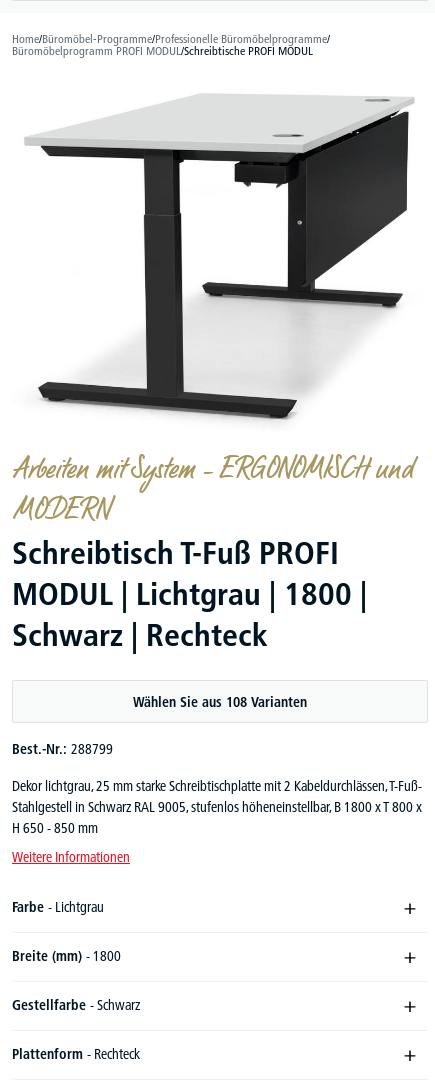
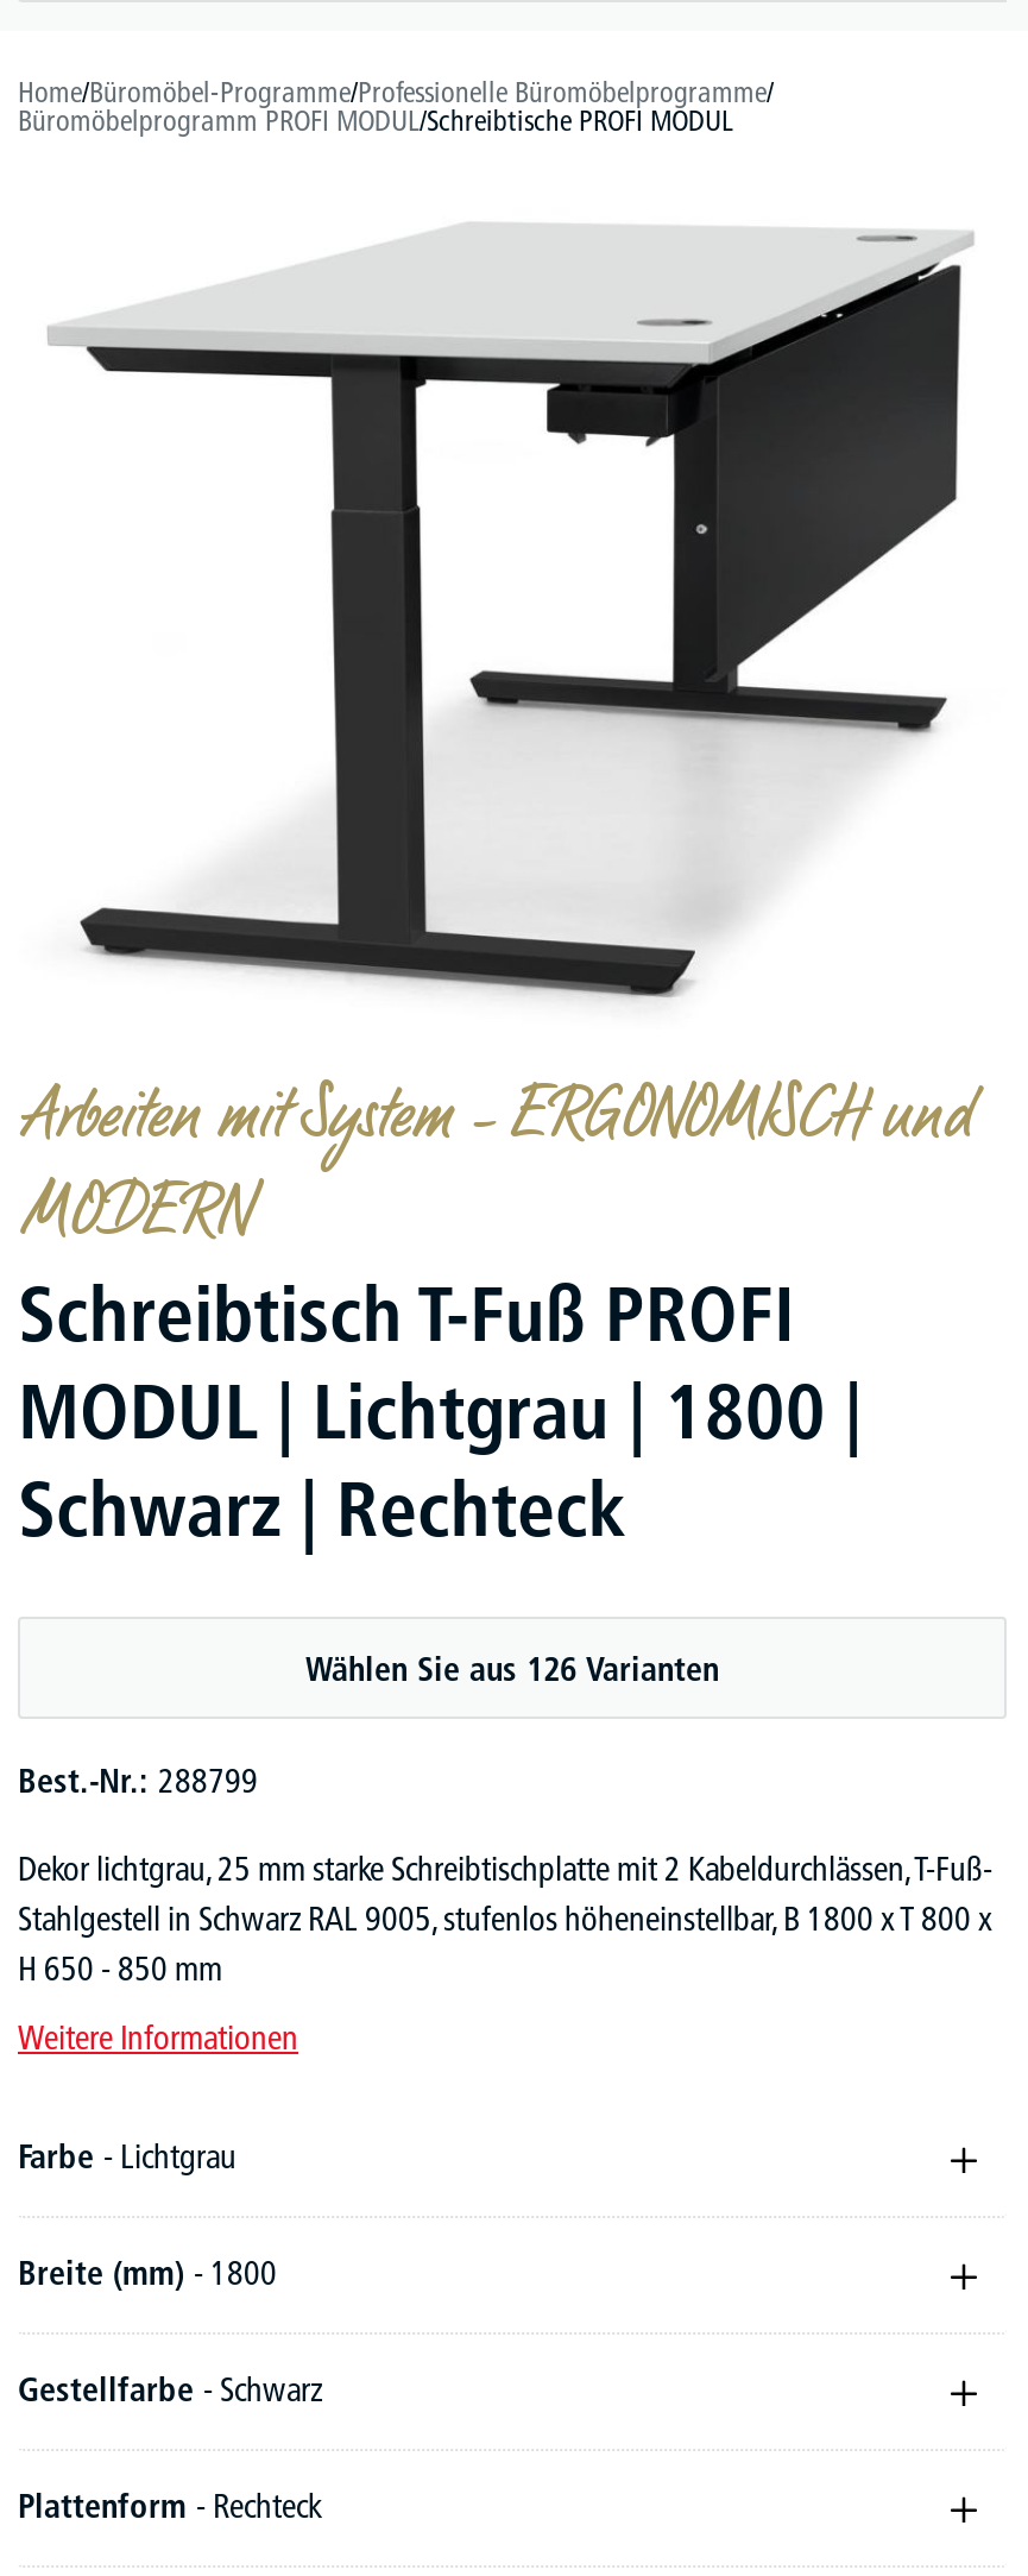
[133,693,307,711] Wählen Sie aus 108 Varianten -> [305,1648,719,1690] Wählen Sie aus 126 Varianten

